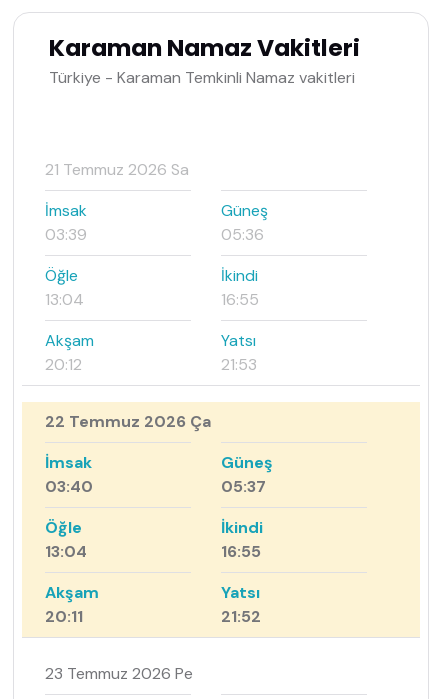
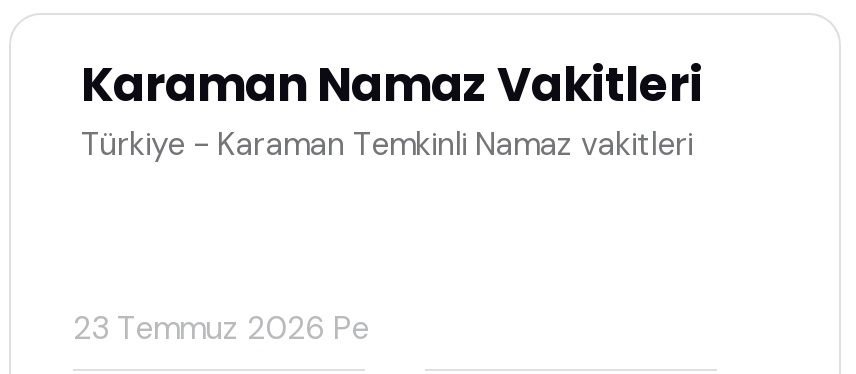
[45,159,189,245] 21 Temmuz 2026 Sa | İmsak | 03:39 -> none
[45,200,268,310] Güneş | 05:36 | Öğle | 13:04 -> none
[45,265,259,375] İkindi | 16:55 | Akşam | 20:12 -> none
[22,330,420,638] [image] | Yatsı | 21:53 | 22 Temmuz 2026 Ça | İmsak | 03:40 -> none
[45,452,273,562] Güneş | 05:37 | Öğle | 13:04 -> none
[45,517,263,627] İkindi | 16:55 | Akşam | 20:11 -> none
[221,582,261,627] Yatsı | 21:52 -> none

